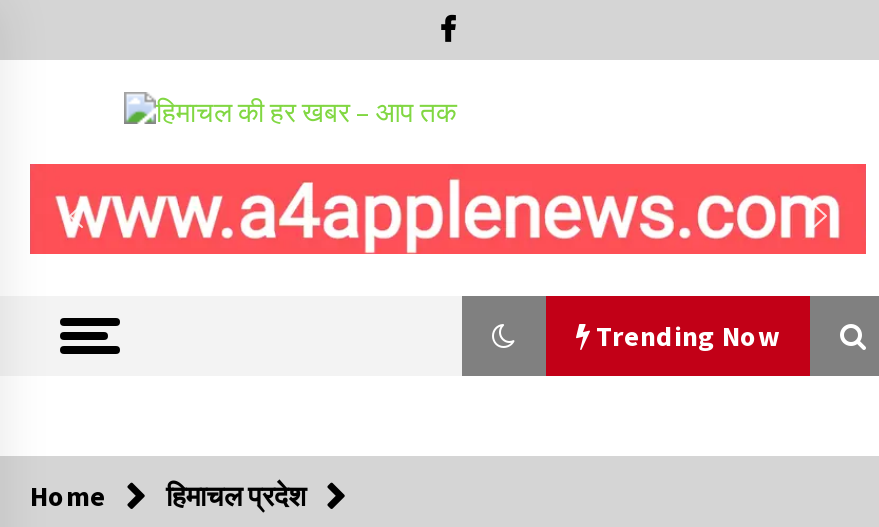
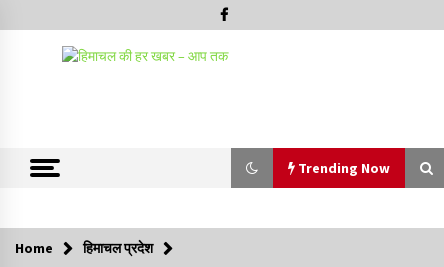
[28,162,868,256] [image] -> none

